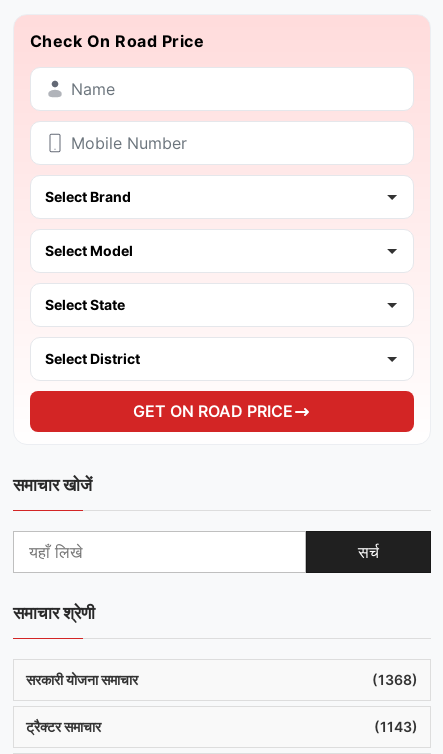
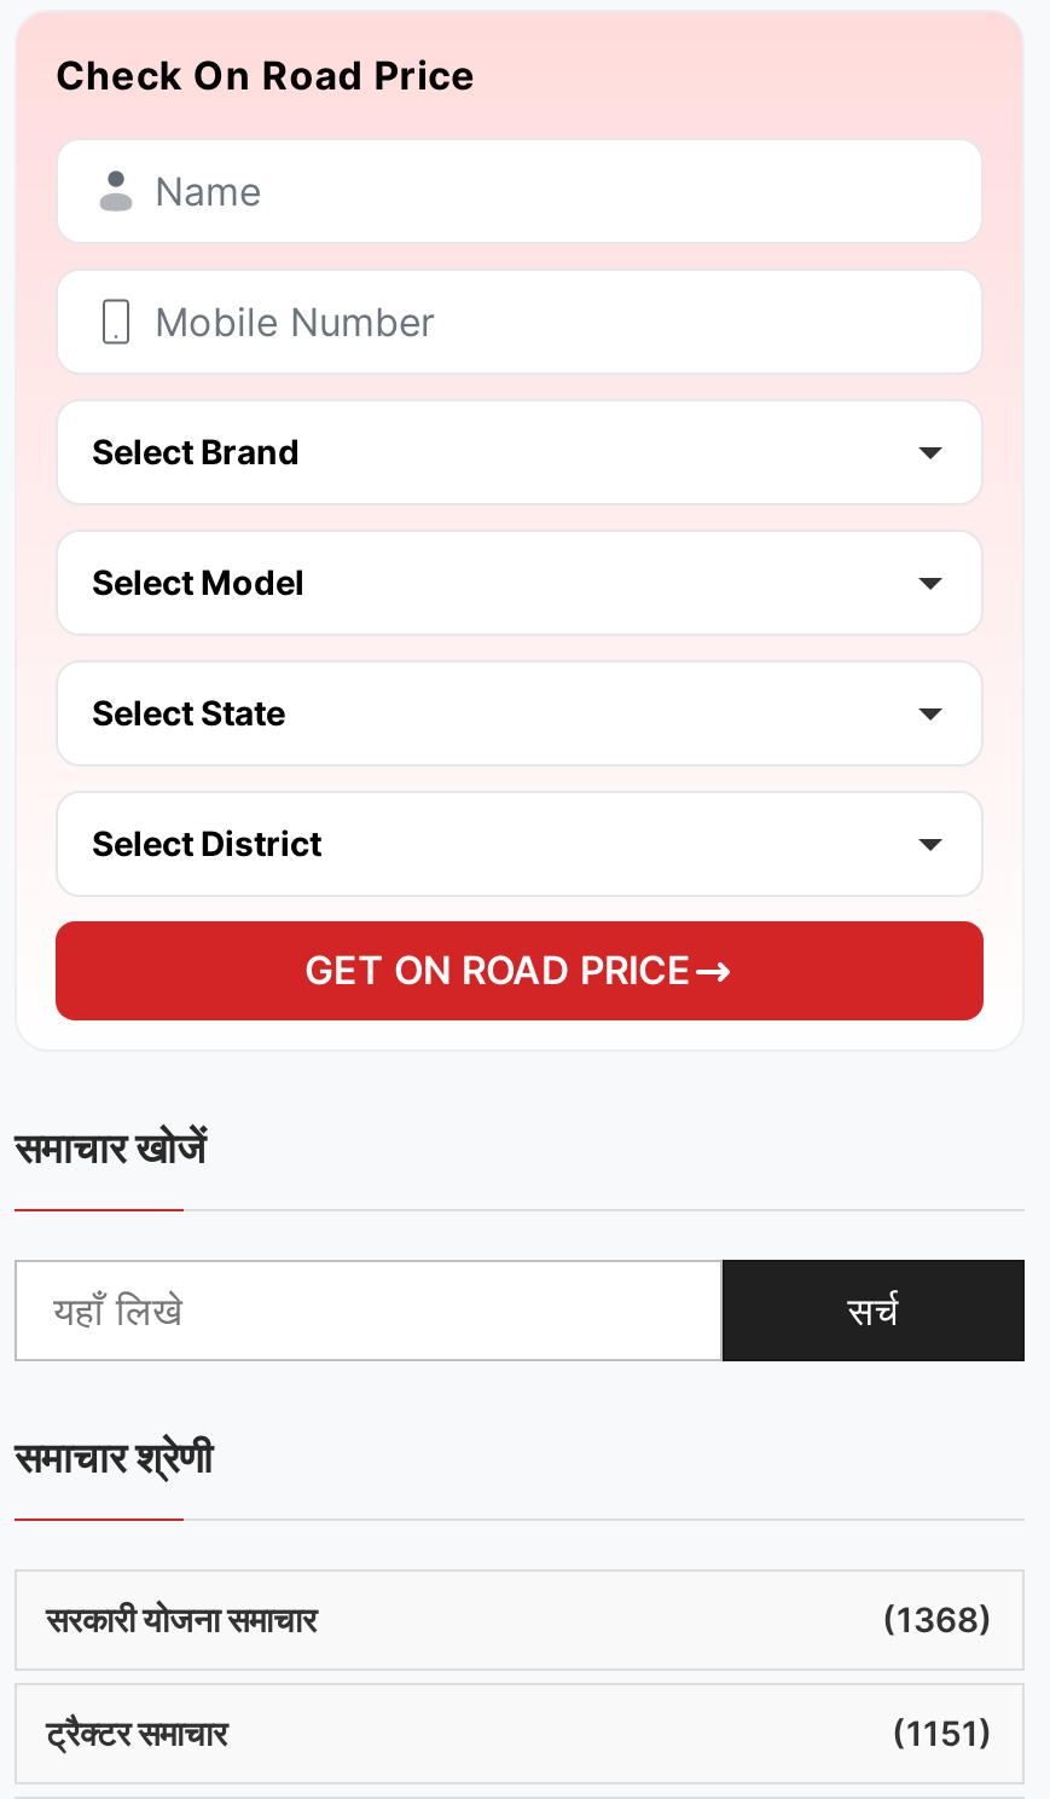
[374,718,418,735] (1143) -> [892,1713,993,1754] (1151)

